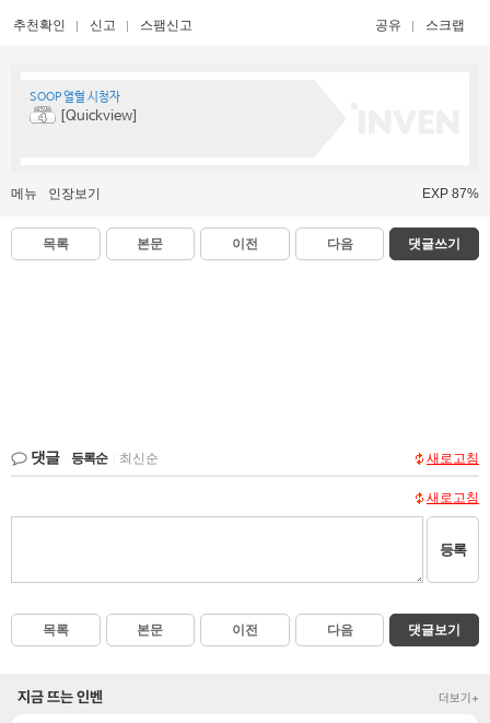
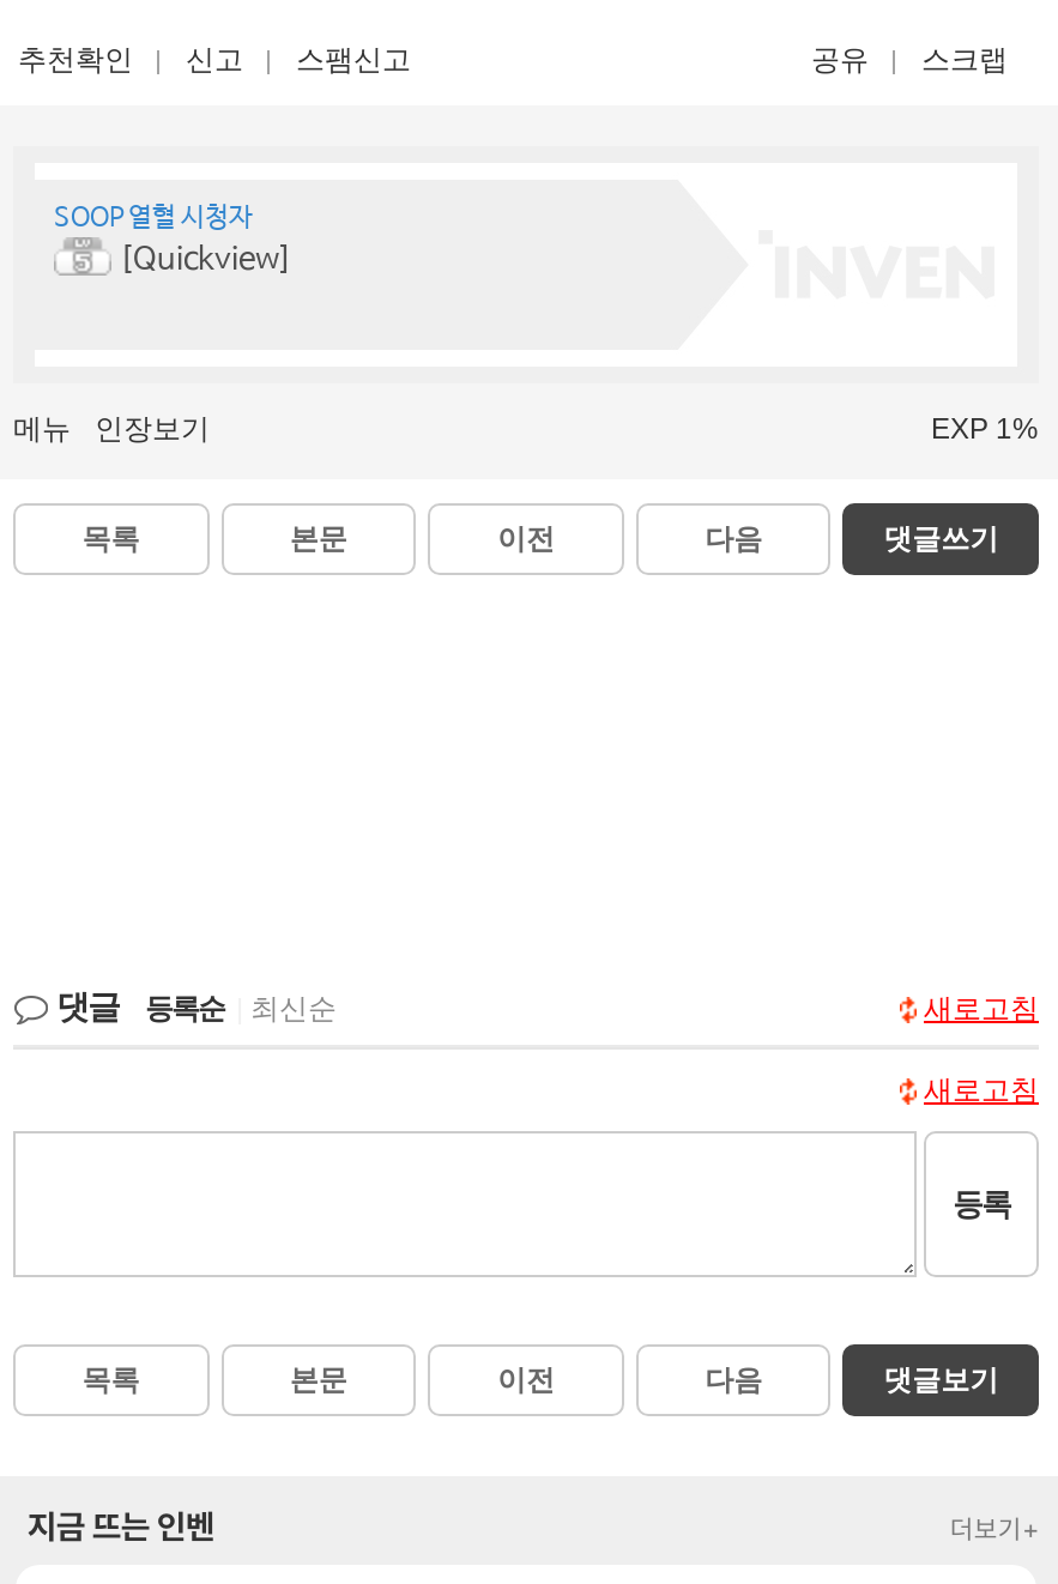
[422,186,479,201] EXP 87% -> [931,412,1039,446] EXP 1%

